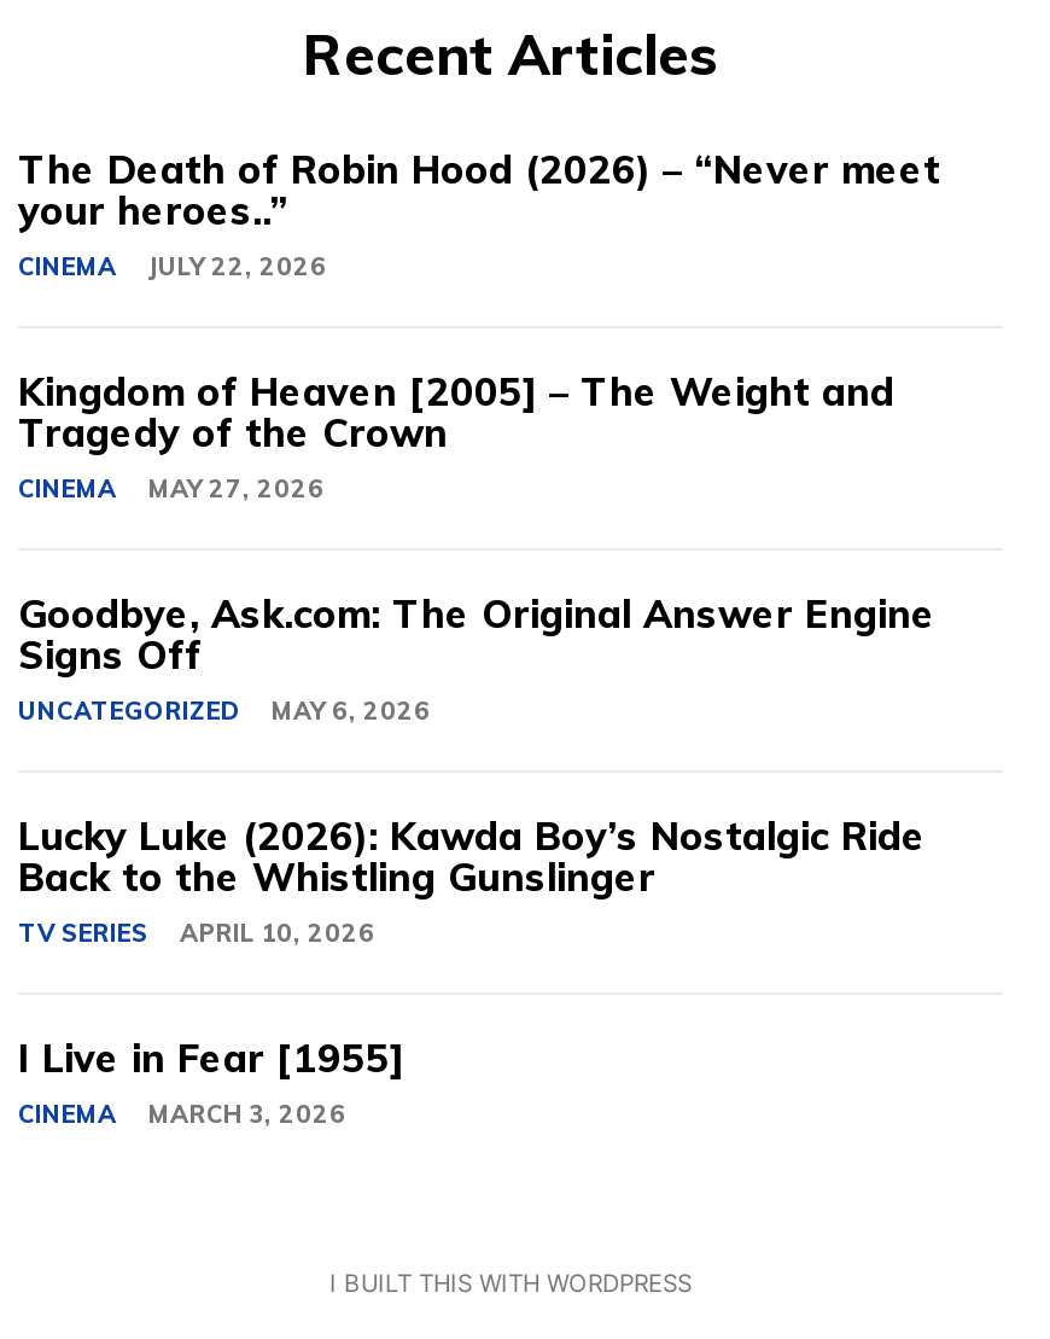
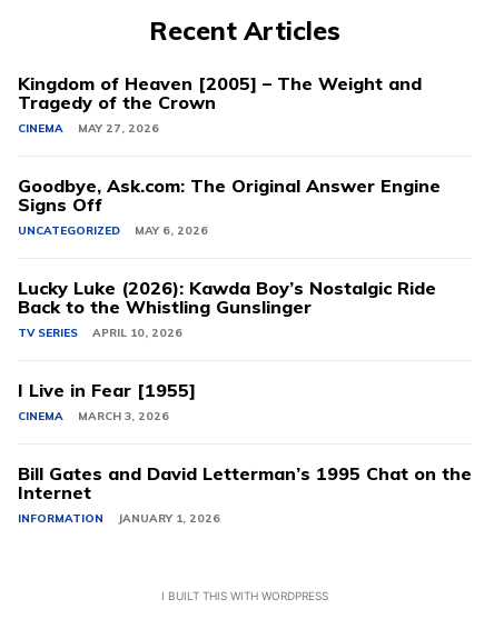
[18,145,940,283] The Death of Robin Hood (2026) – “Never meet | your heroes..” | CINEMA | JULY 22, 2026 -> none
moved [18,368,935,1131] -> [18,72,441,424]: Kingdom of Heaven [2005] – The Weight and | Tragedy of the Crown | CINEMA | ... | CINEMA | MARCH 3, 2026
none -> [18,463,472,526] Bill Gates and David Letterman’s 1995 Chat on the | Internet | INFORMATION | JANUARY 1, 2026

